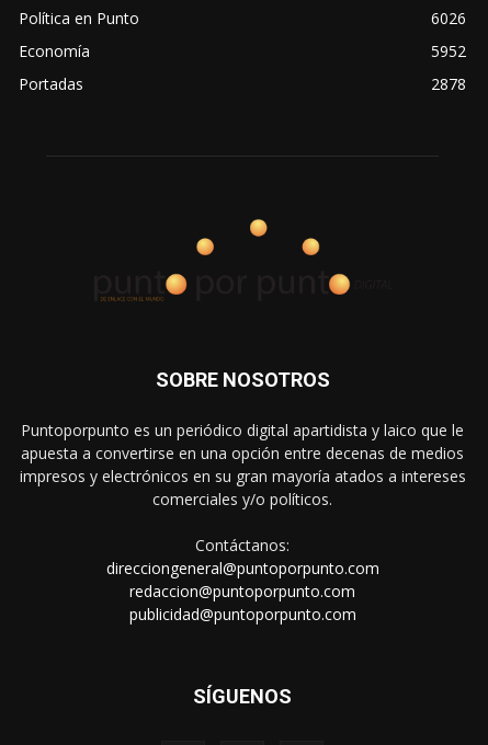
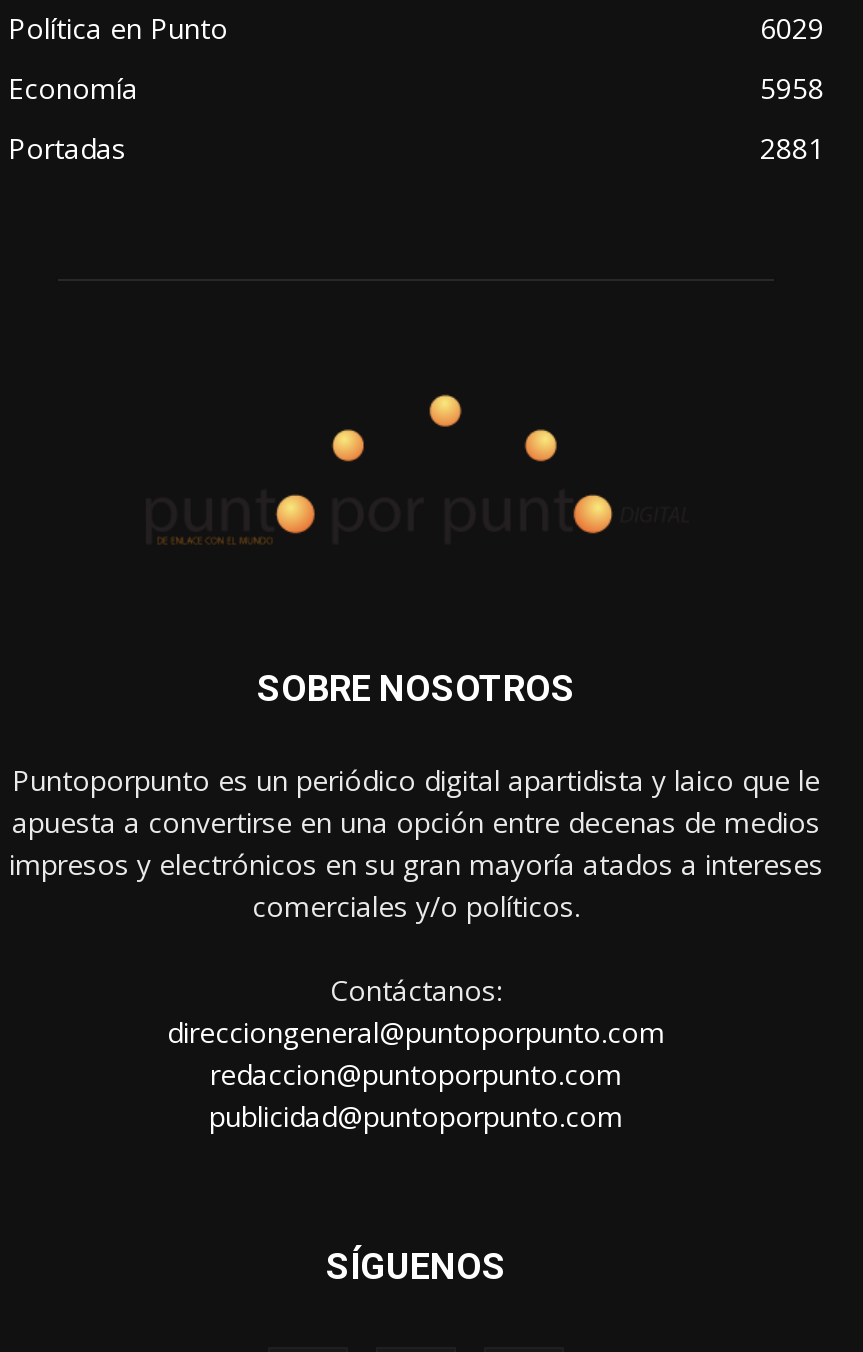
[431,8,466,29] 6026 -> [760,9,824,47] 6029
[431,41,466,62] 5952 -> [760,69,824,107] 5958
[431,74,466,94] 2878 -> [760,129,824,167] 2881

